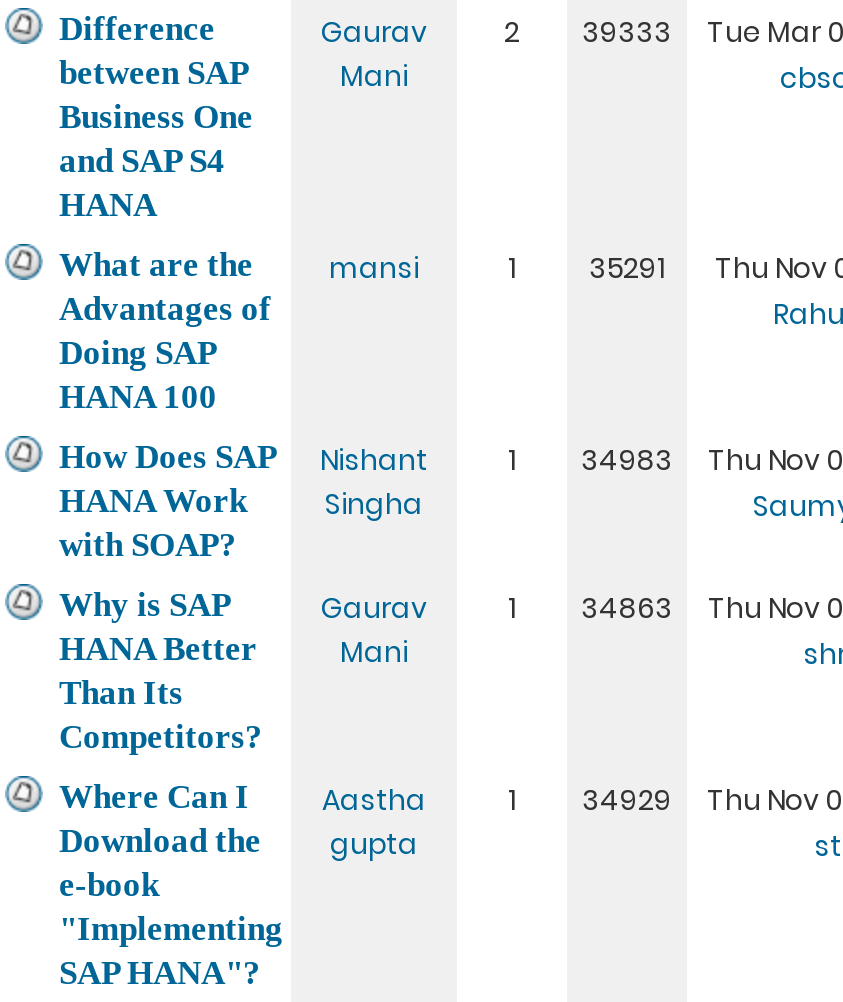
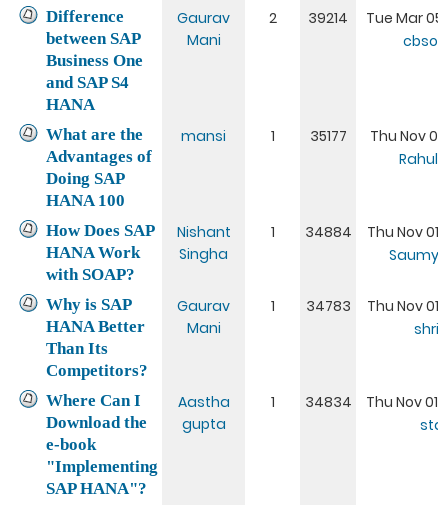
[582,12,672,52] 39333 -> [308,8,348,28] 39214
[589,248,665,288] 35291 -> [309,126,346,146] 35177
[581,440,673,480] 34983 -> [304,222,351,242] 34884
[581,588,673,628] 34863 -> [305,296,350,316] 34783
[582,780,672,820] 34929 -> [304,392,351,412] 34834

